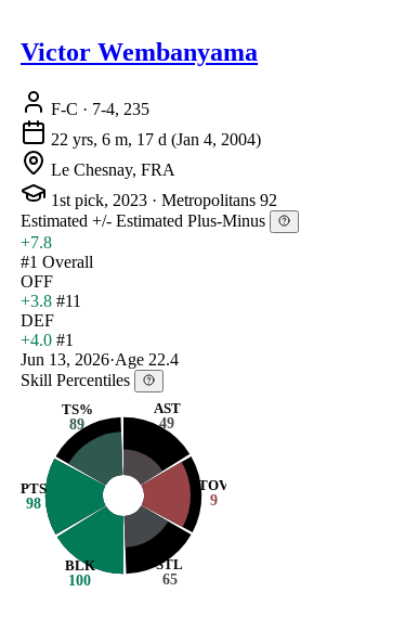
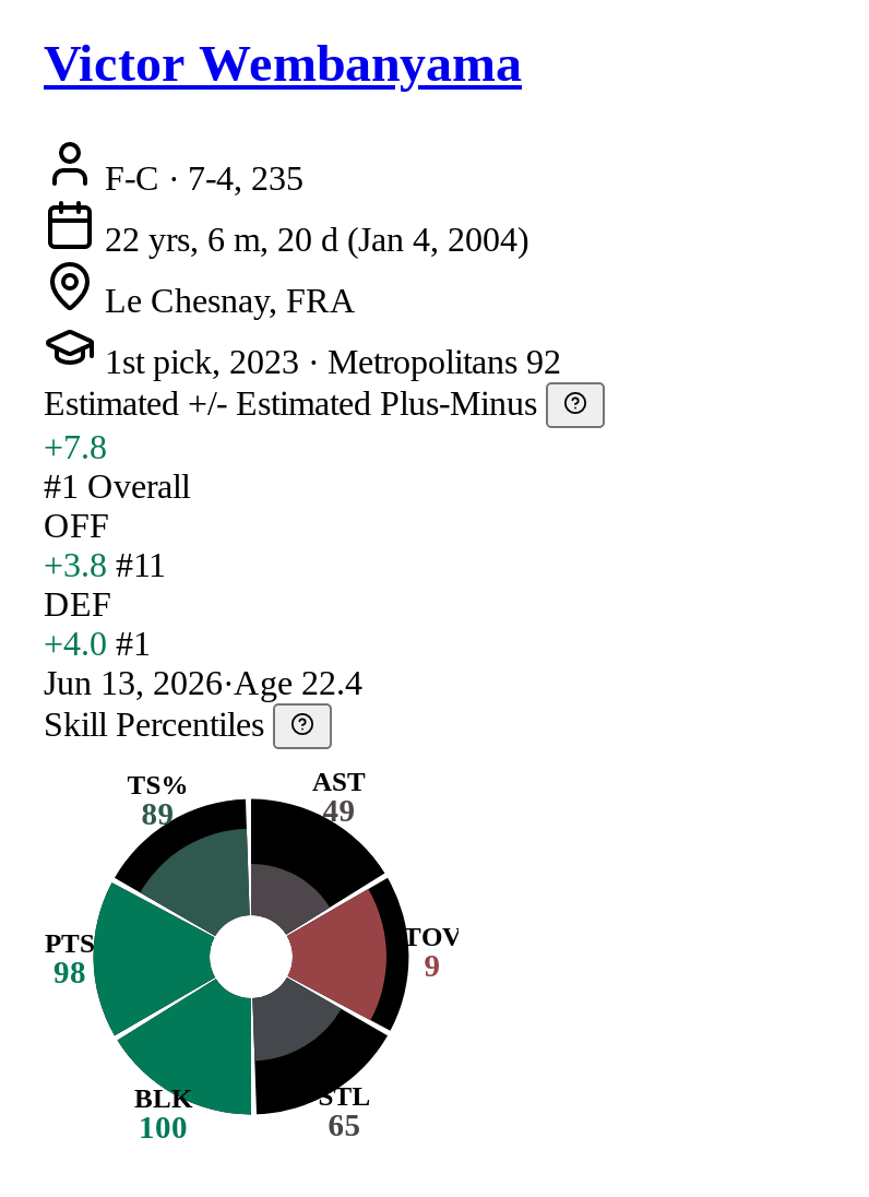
[51,130,261,149] 22 yrs, 6 m, 17 d (Jan 4, 2004) -> [105,221,528,258] 22 yrs, 6 m, 20 d (Jan 4, 2004)

